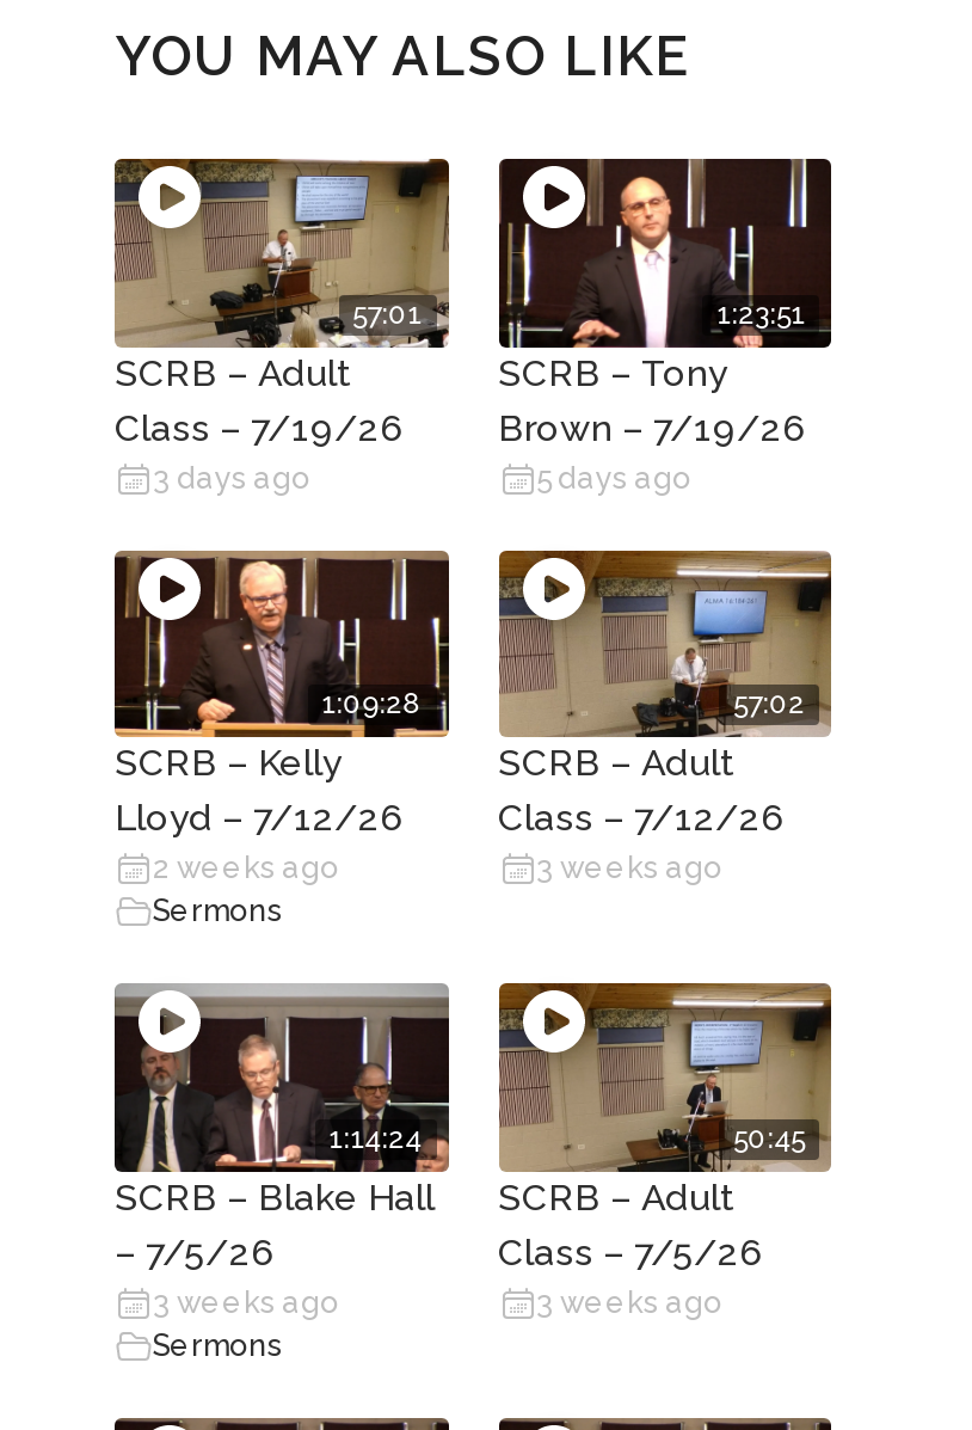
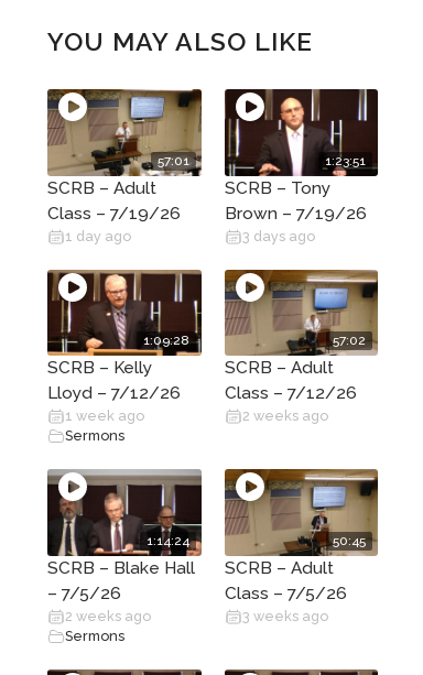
[153,459,310,495] 3 days ago -> [65,228,131,244] 1 day ago
[536,459,691,495] 5 days ago -> [242,228,314,244] 3 days ago
[153,850,339,886] 2 weeks ago -> [65,408,144,424] 1 week ago
[536,850,722,886] 3 weeks ago -> [242,408,328,424] 2 weeks ago
[153,1284,339,1320] 3 weeks ago -> [65,608,151,624] 2 weeks ago

